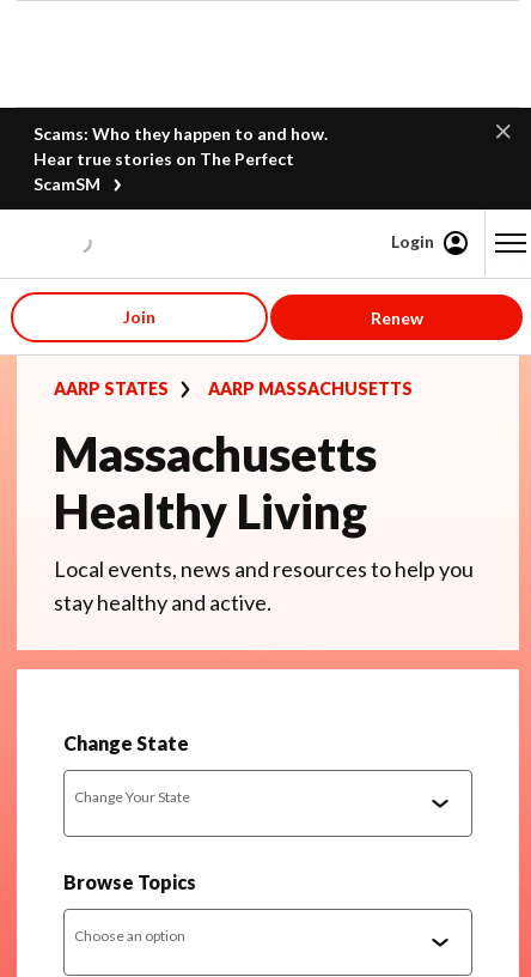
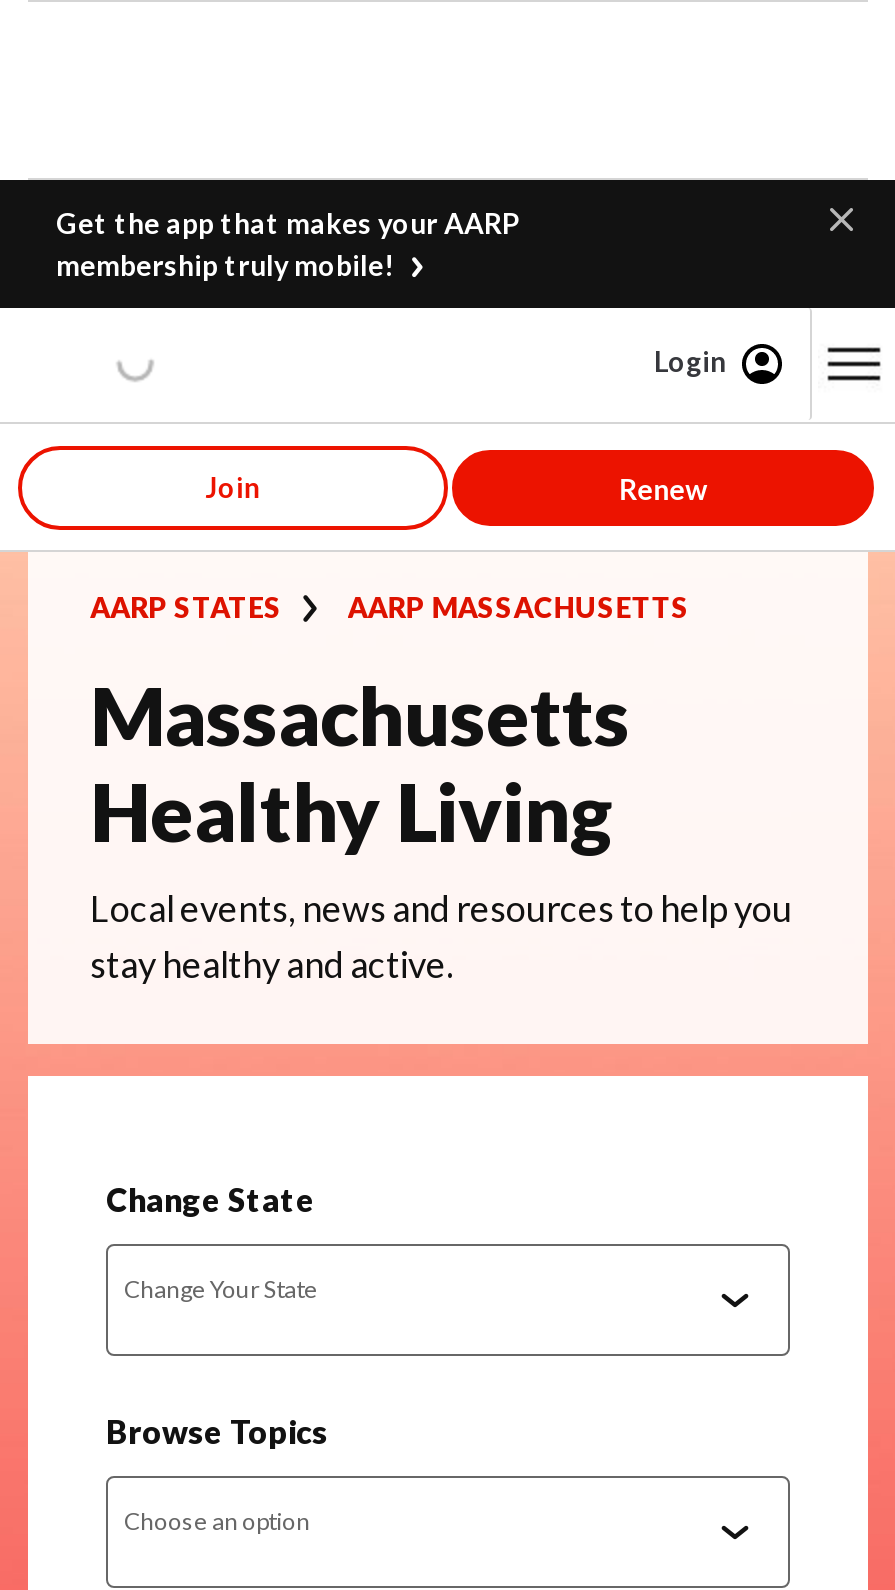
[33,123,328,194] Scams: Who they happen to and how. | Hear true stories on The Perfect | ScamSM -> [56,206,520,282] Get the app that makes your AARP | membership truly mobile!

